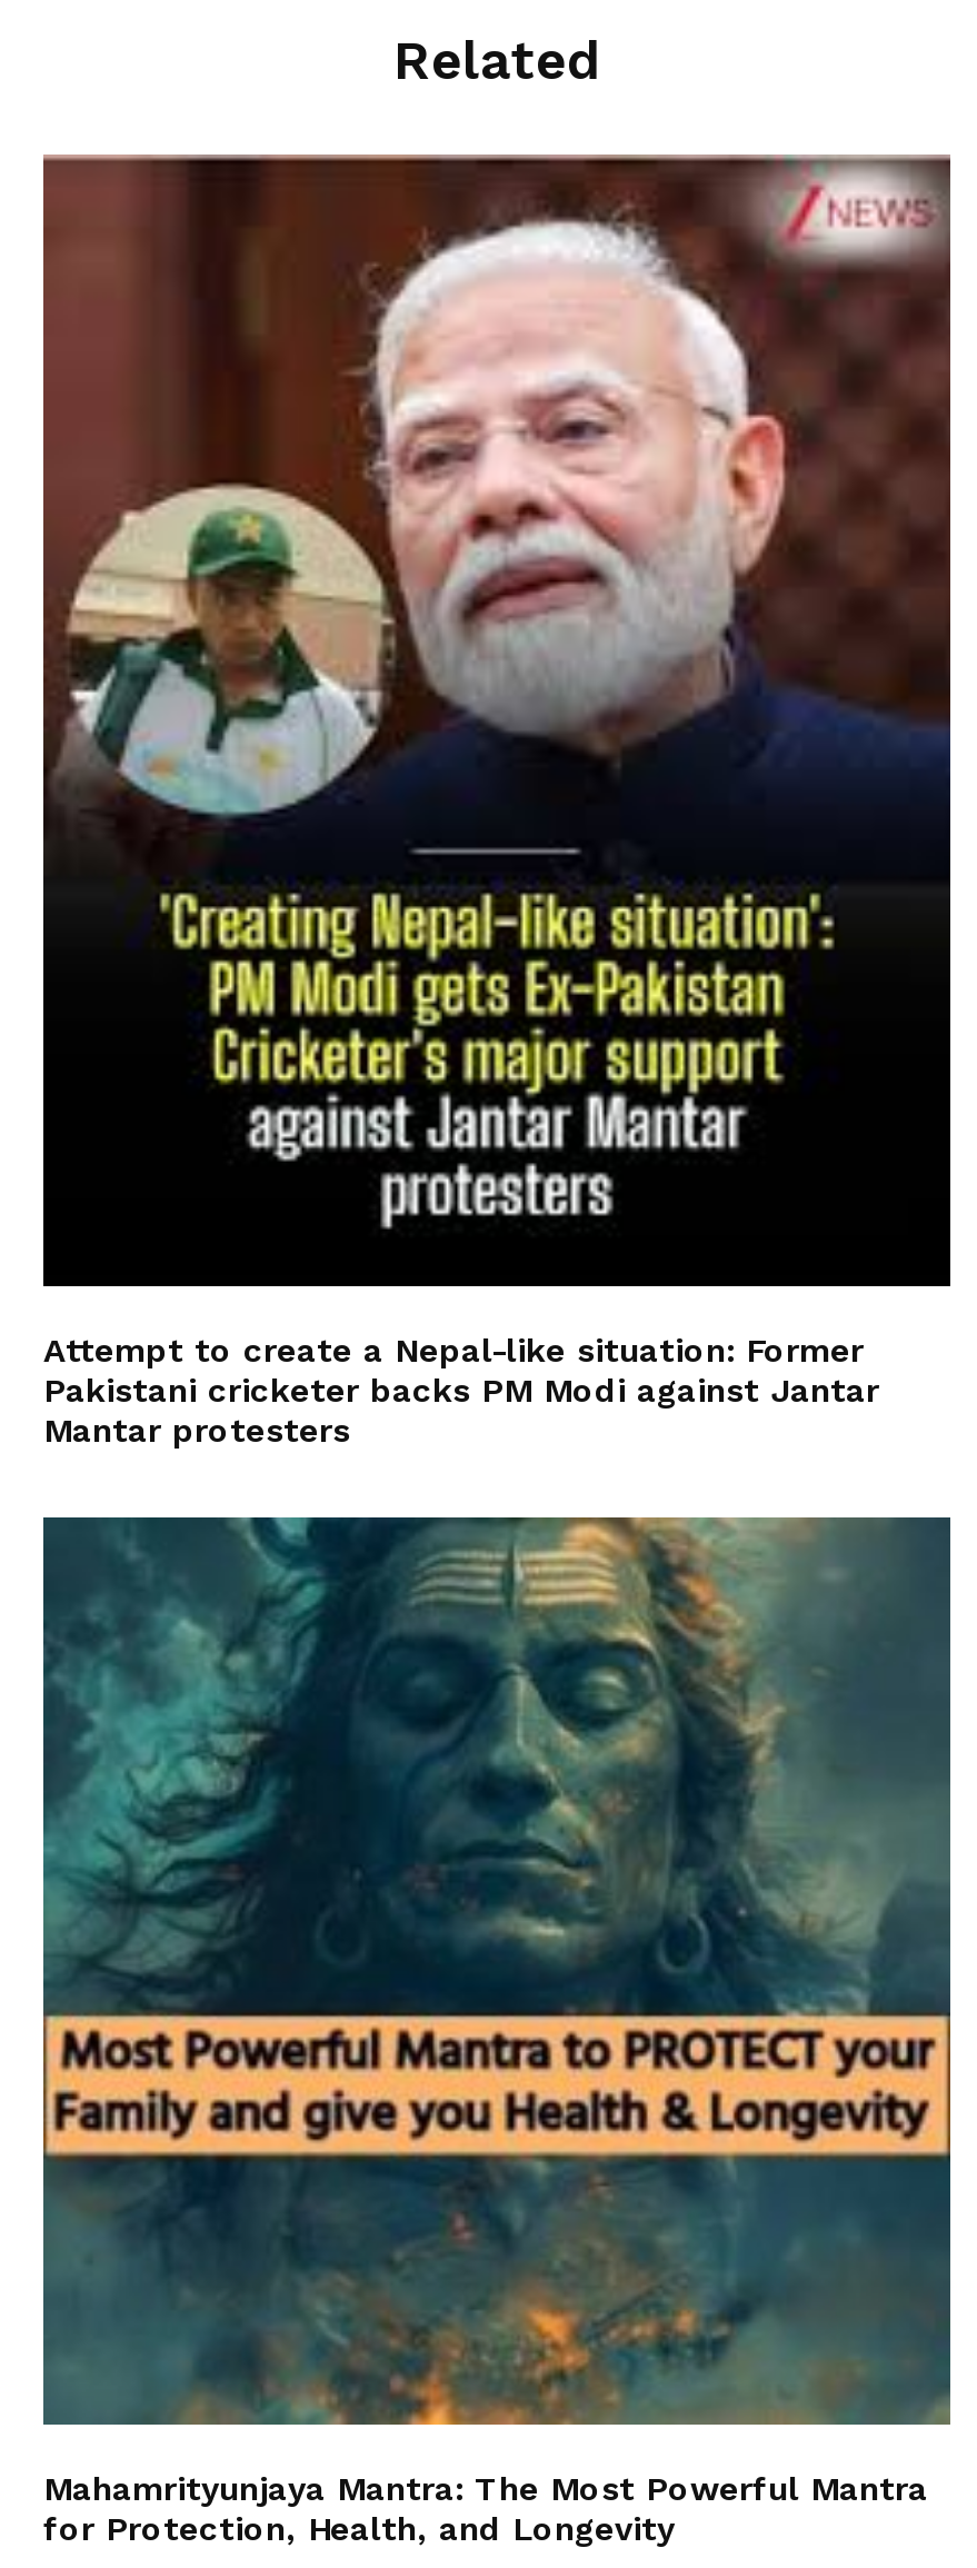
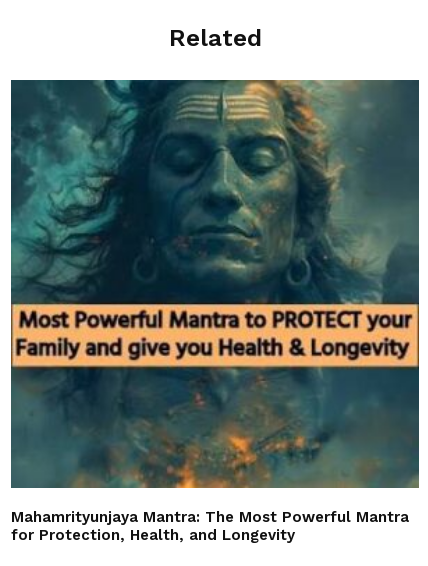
[41,155,953,1451] [image] | Attempt to create a Nepal-like situation: Former | Pakistani cricketer backs PM Modi against Jantar | Mantar protesters -> none

